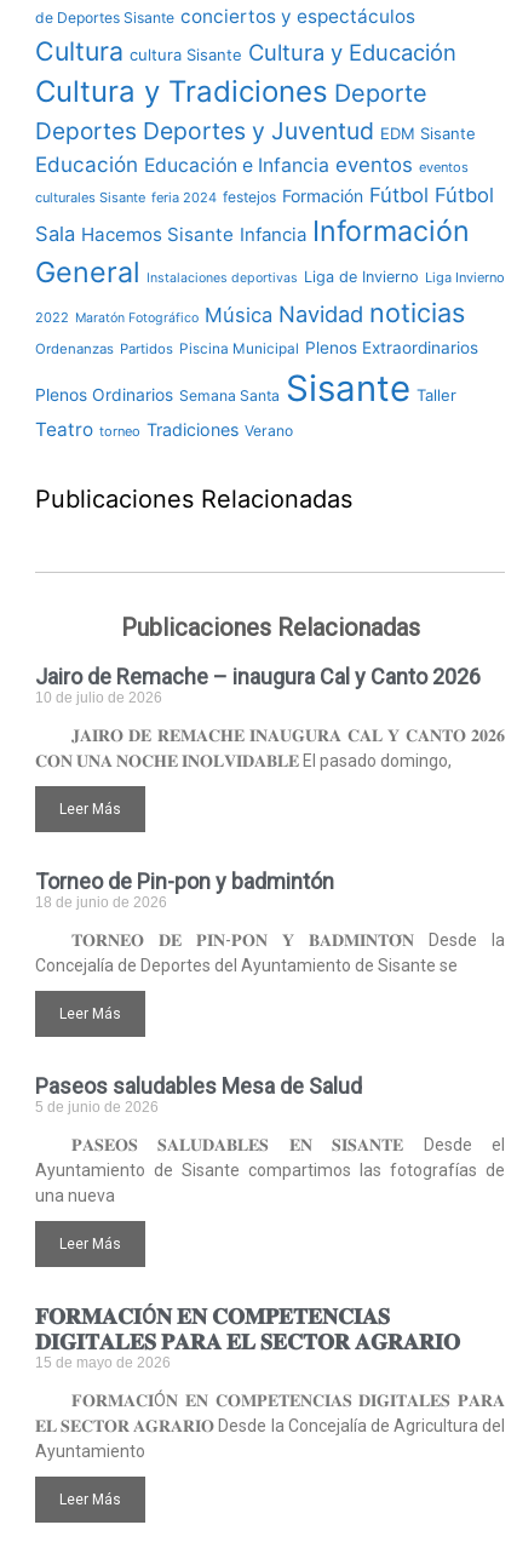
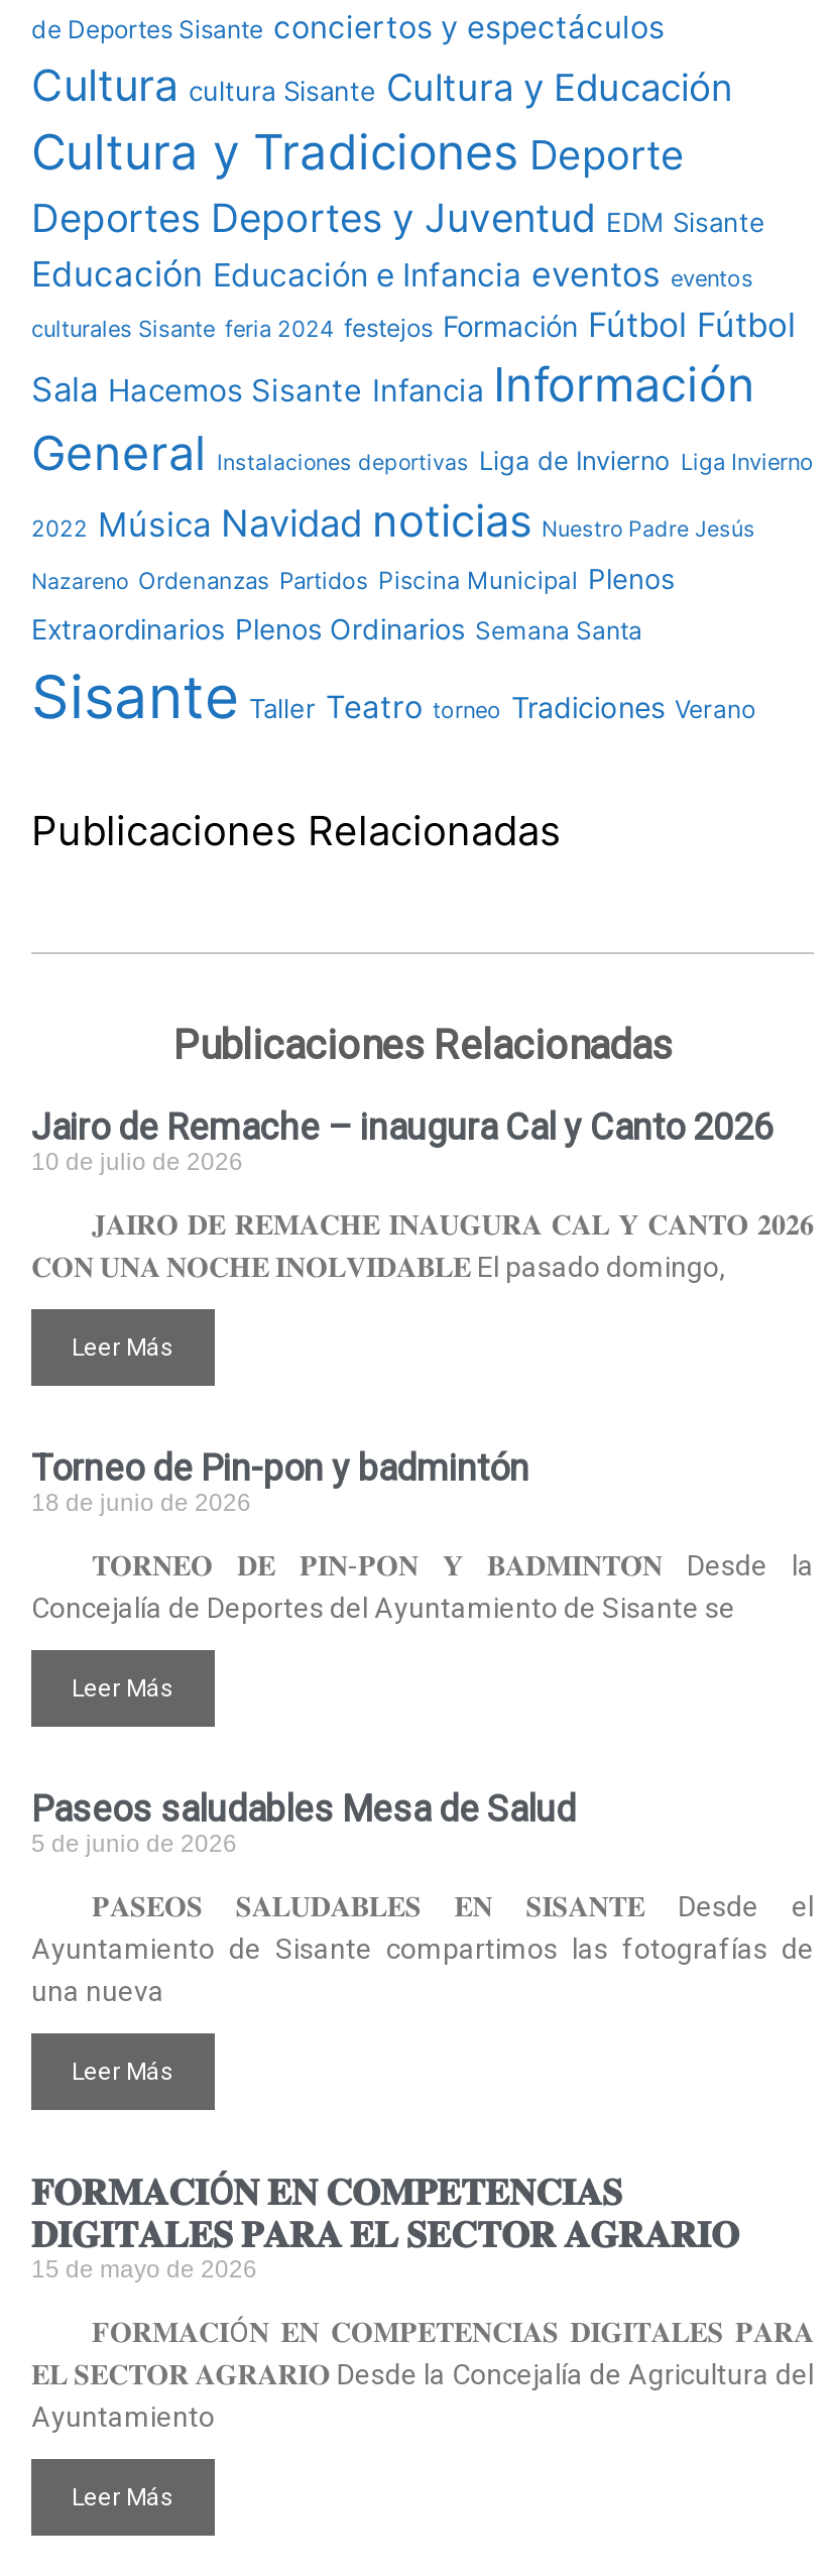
[35,297,478,441] 2022 Maratón Fotográfico Música Navidad noticias | Ordenanzas Partidos Piscina Municipal Plenos Extraordinarios | Plenos Ordinarios Semana Santa Sisante Taller | Teatro torneo Tradiciones Verano -> [31,494,755,732] 2022 Música Navidad noticias Nuestro Padre Jesús | Nazareno Ordenanzas Partidos Piscina Municipal Plenos | Extraordinarios Plenos Ordinarios Semana Santa | Sisante Taller Teatro torneo Tradiciones Verano

